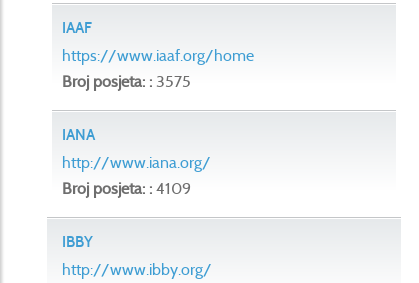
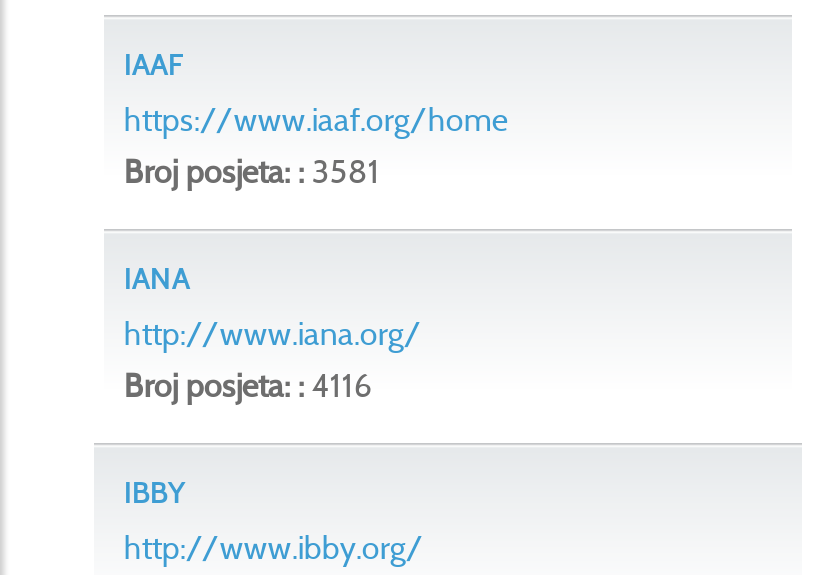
[62,72,191,91] Broj posjeta: : 3575 -> [124,153,380,191] Broj posjeta: : 3581
[62,179,191,198] Broj posjeta: : 4109 -> [124,367,372,405] Broj posjeta: : 4116

